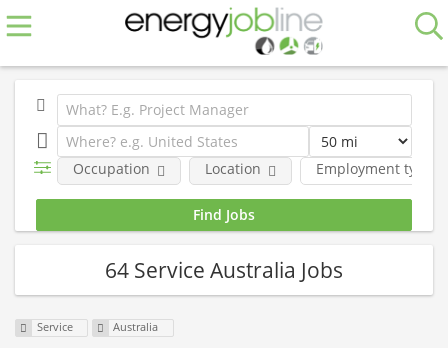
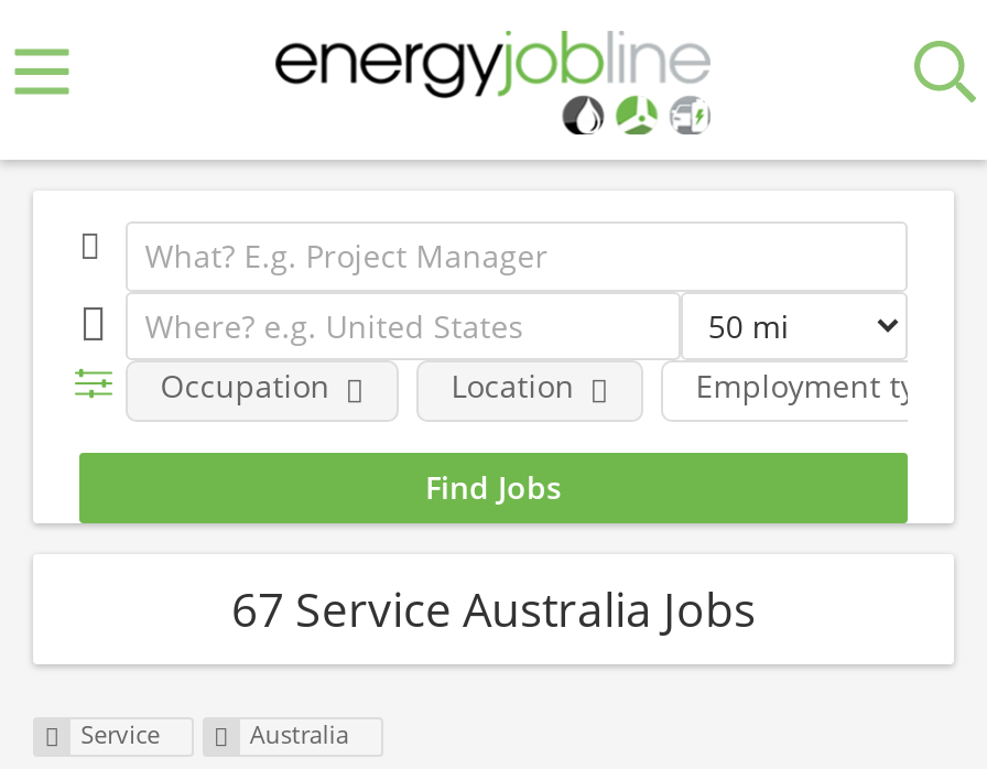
[105,255,343,283] 64 Service Australia Jobs -> [231,577,756,639] 67 Service Australia Jobs

